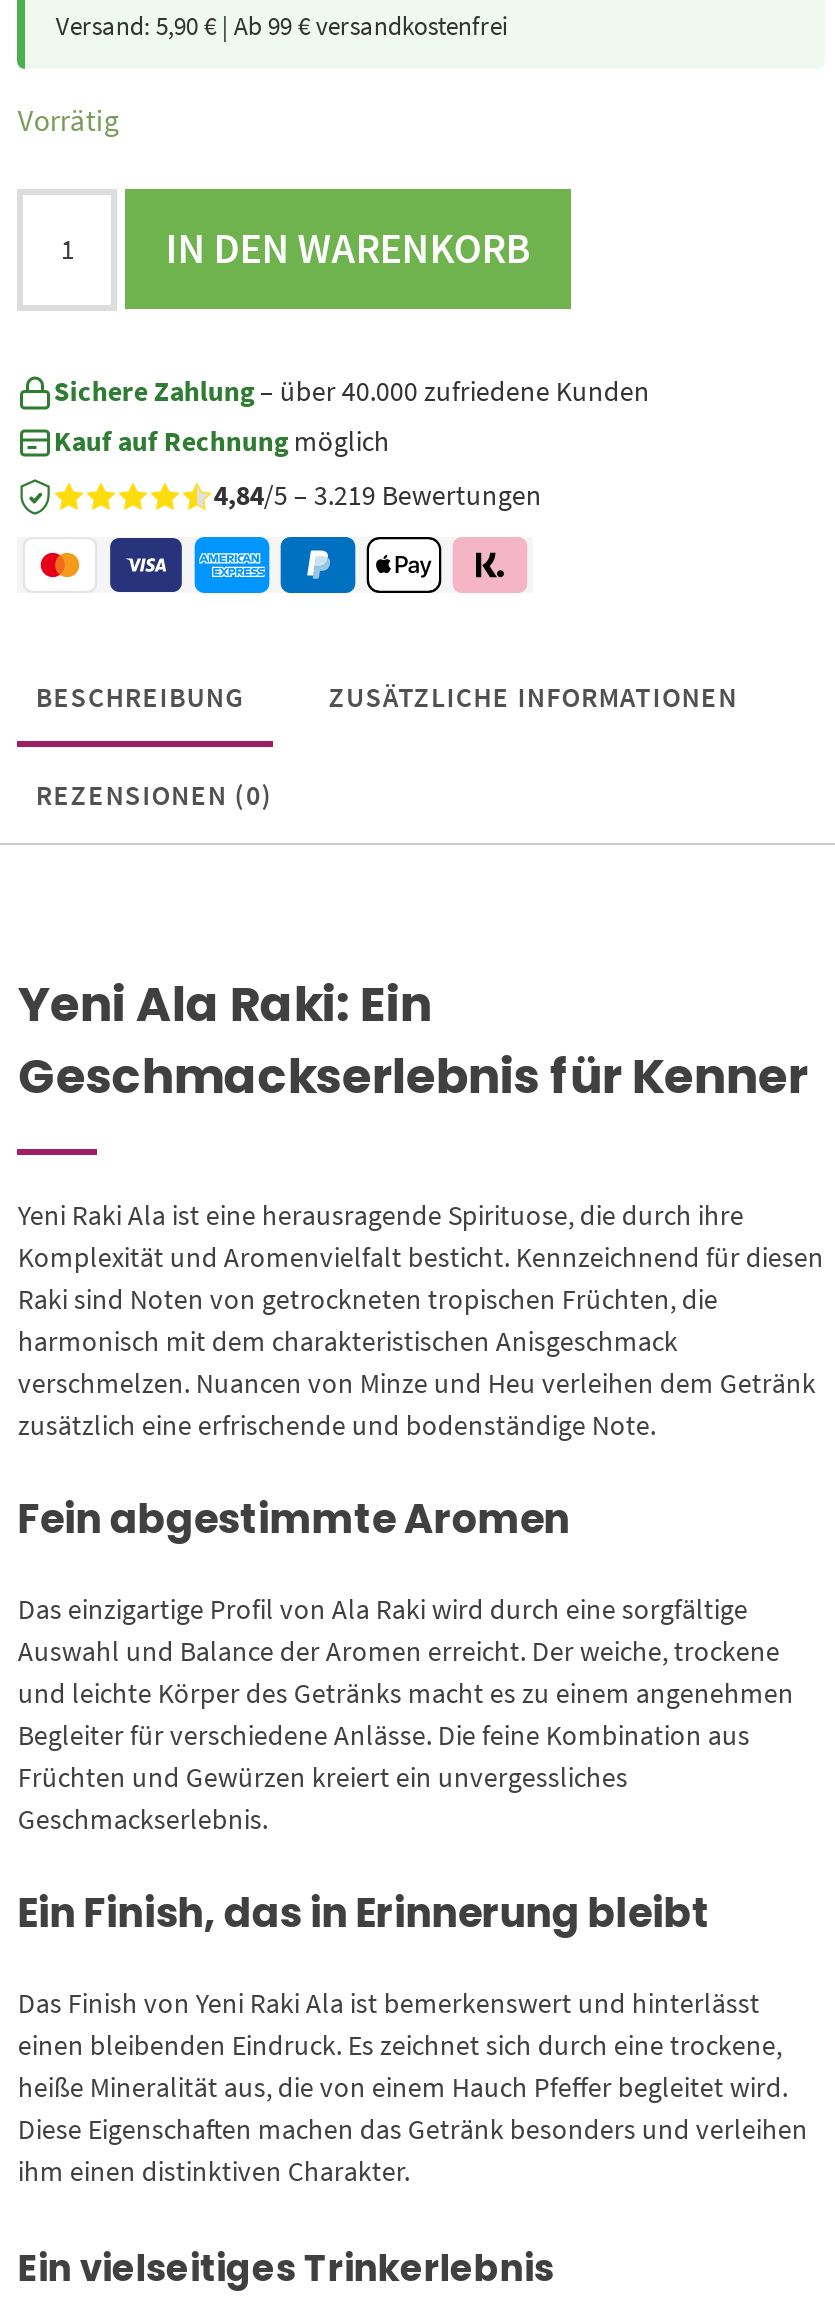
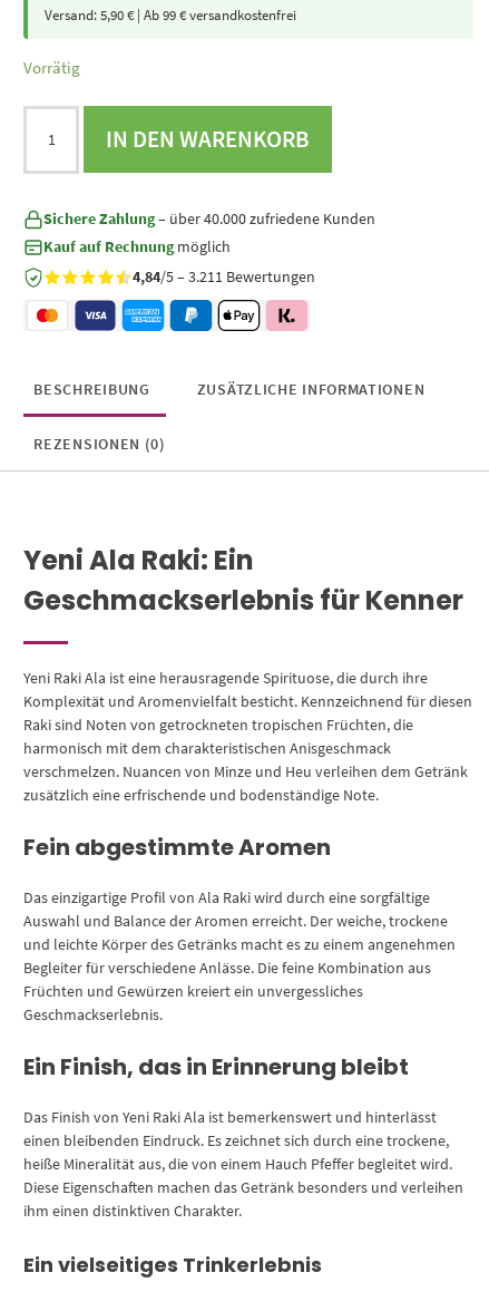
[214,477,542,513] 4,84/5 – 3.219 Bewertungen -> [133,267,316,287] 4,84/5 – 3.211 Bewertungen

